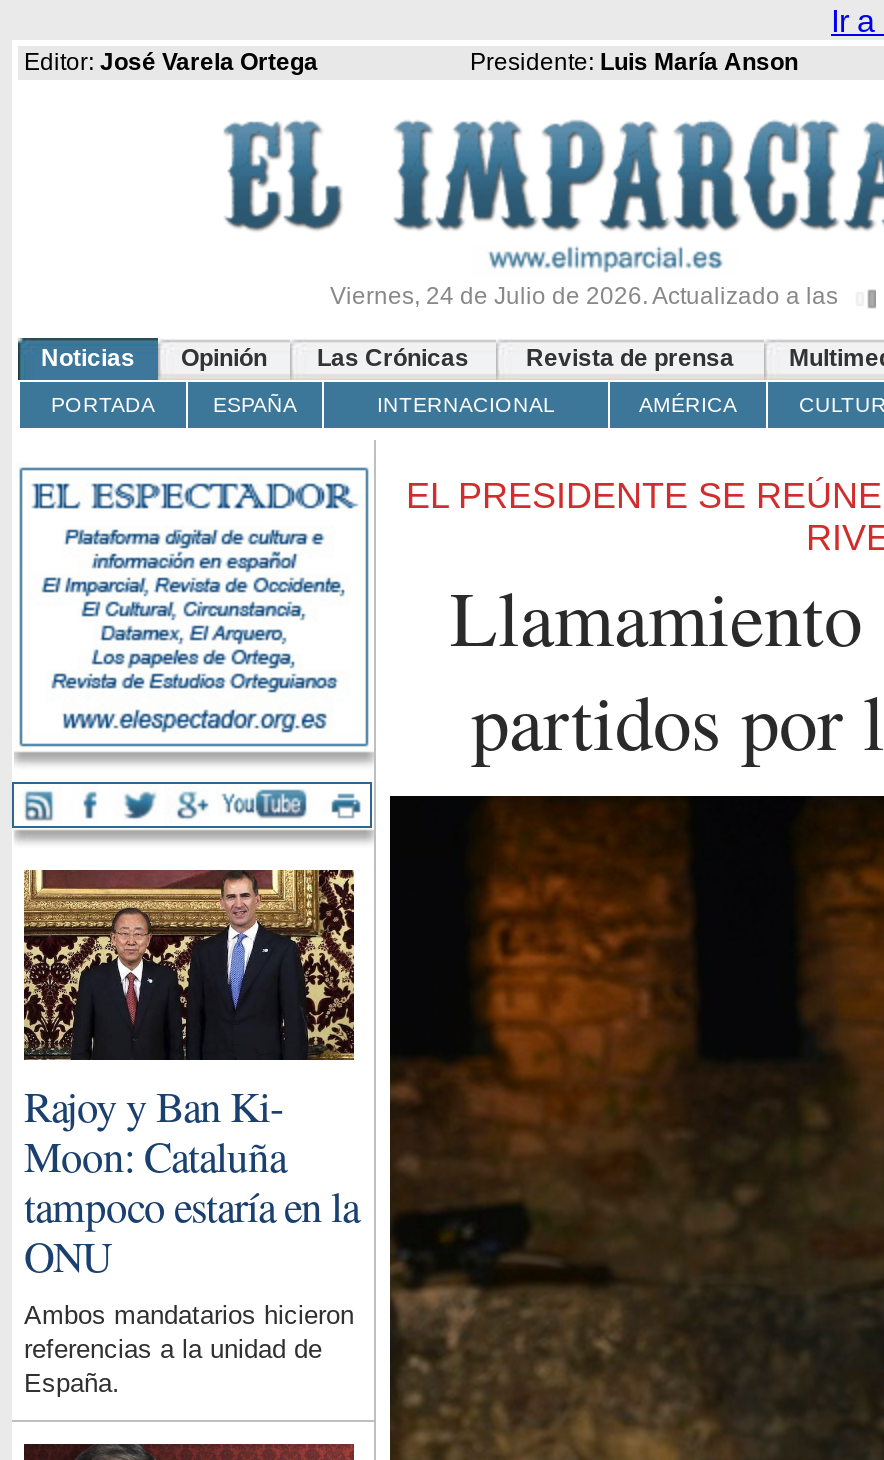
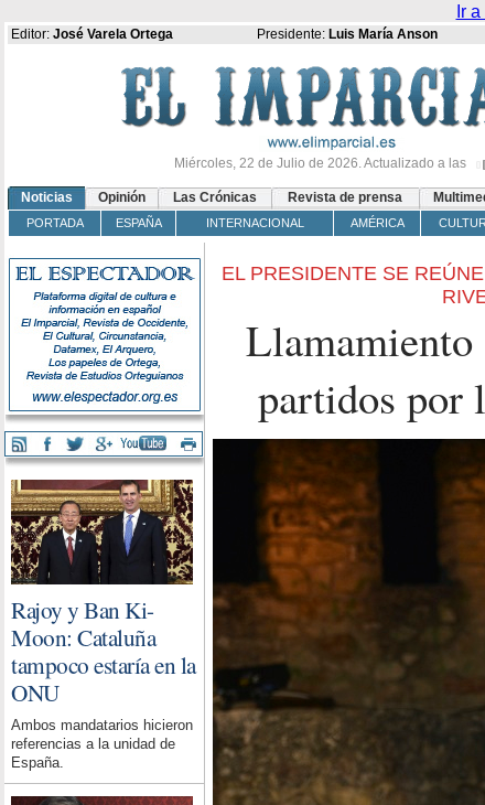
[330,282,844,310] Viernes, 24 de Julio de 2026. Actualizado a las -> [174,155,469,171] Miércoles, 22 de Julio de 2026. Actualizado a las

